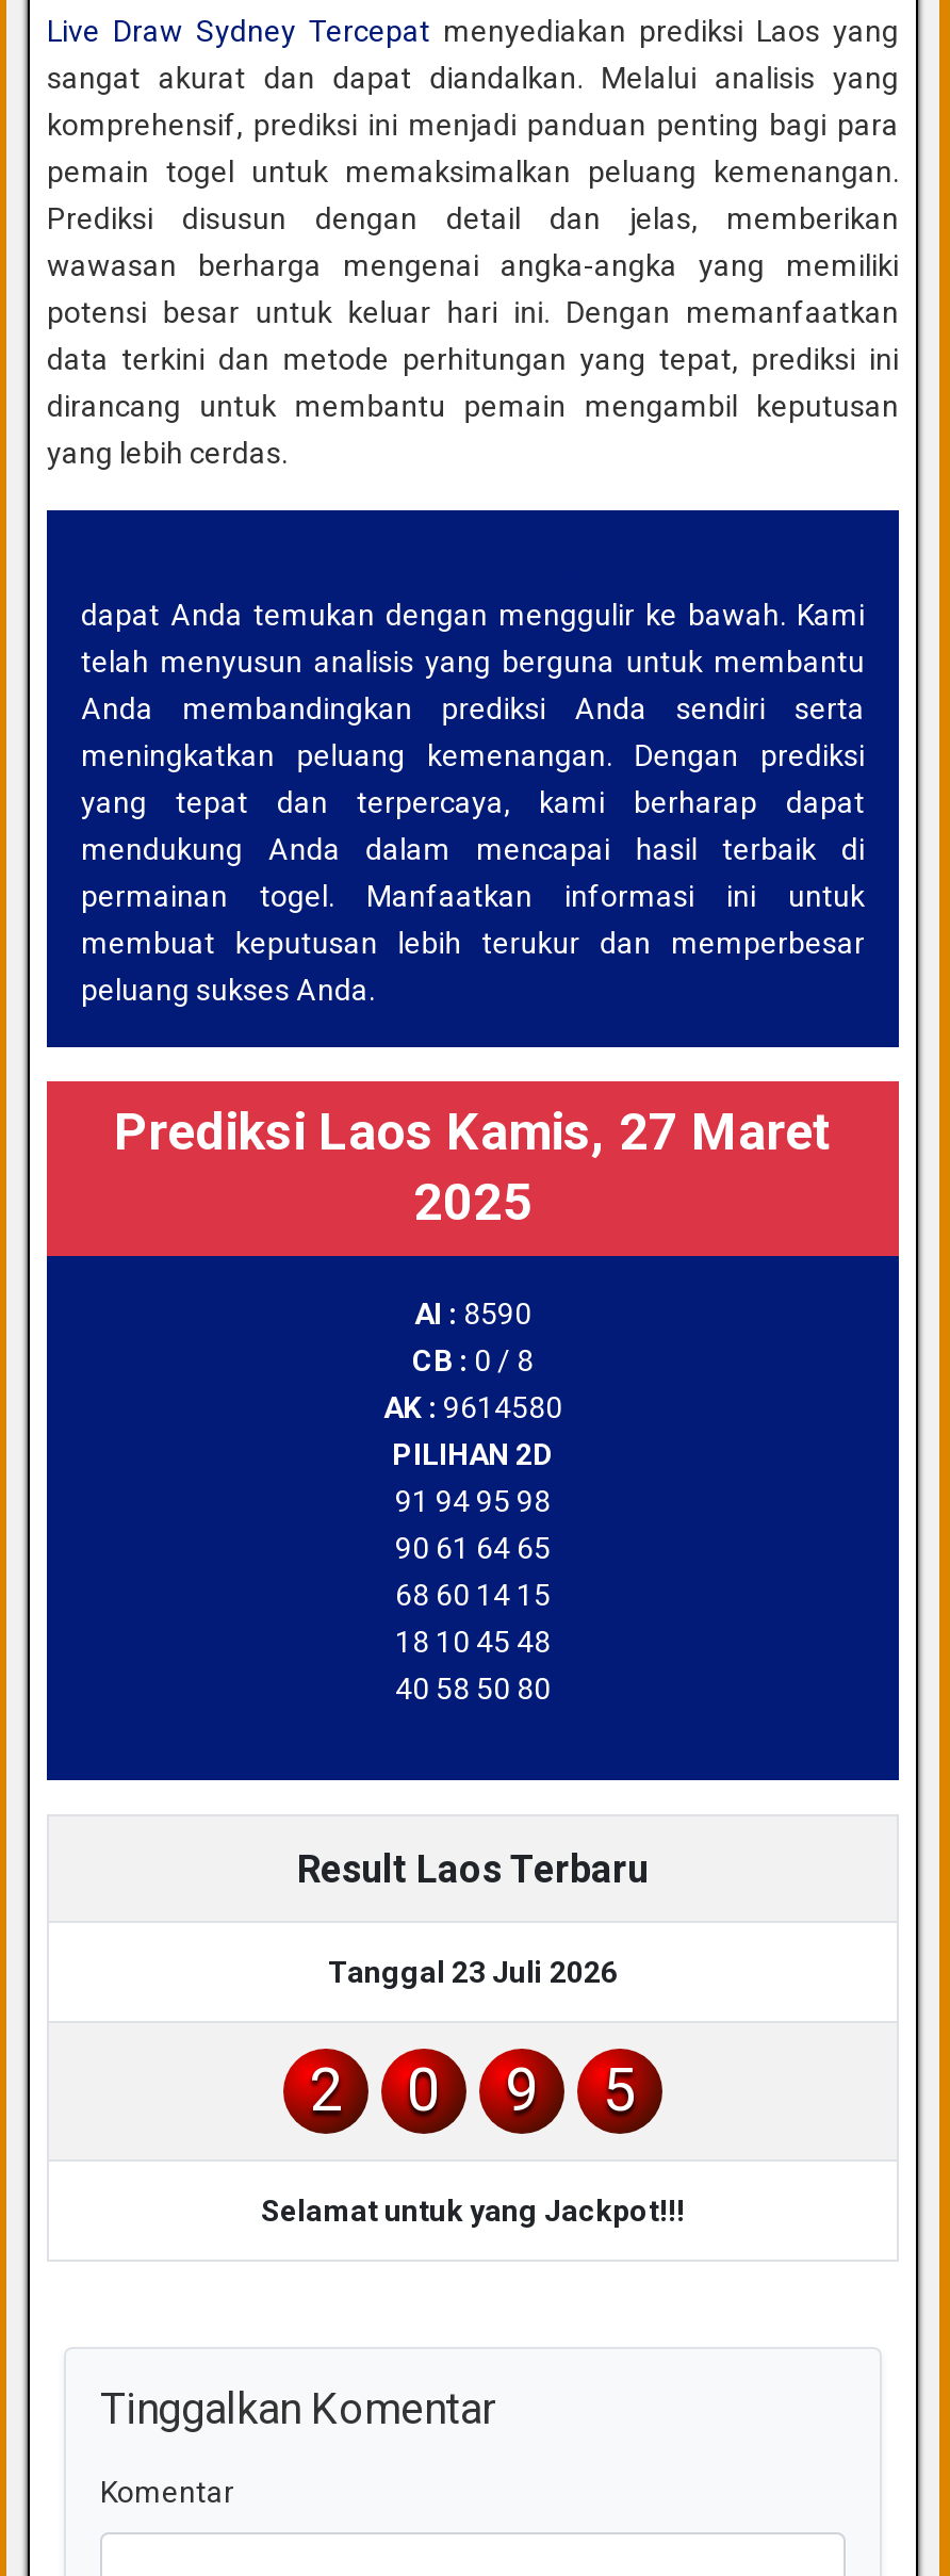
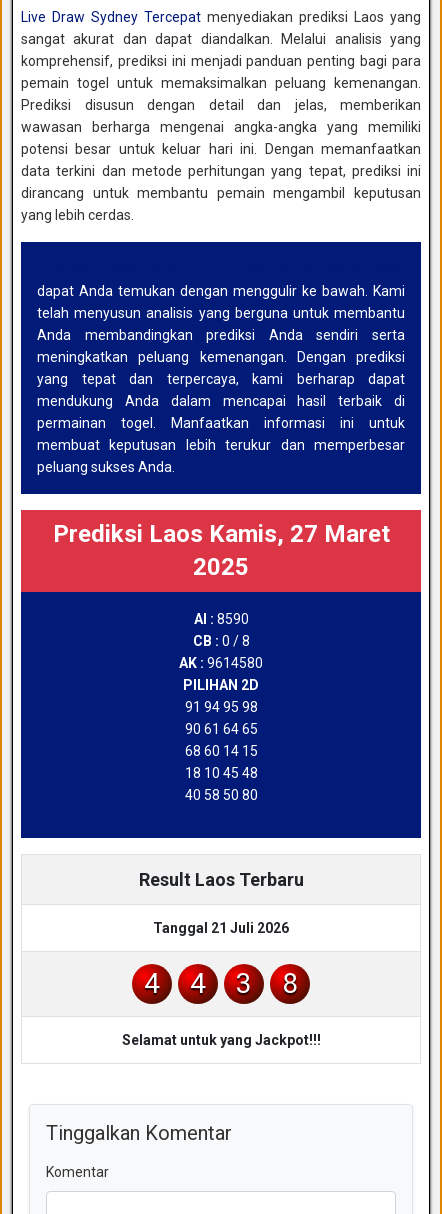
[328,1954,618,1988] Tanggal 23 Juli 2026 -> [153,920,289,936] Tanggal 21 Juli 2026
[309,2054,343,2125] 2 -> [144,967,160,1000] 4
[407,2054,441,2125] 0 -> [190,967,206,1000] 4
[505,2054,539,2125] 9 -> [236,967,252,1000] 3
[603,2054,637,2125] 5 -> [282,967,298,1000] 8

